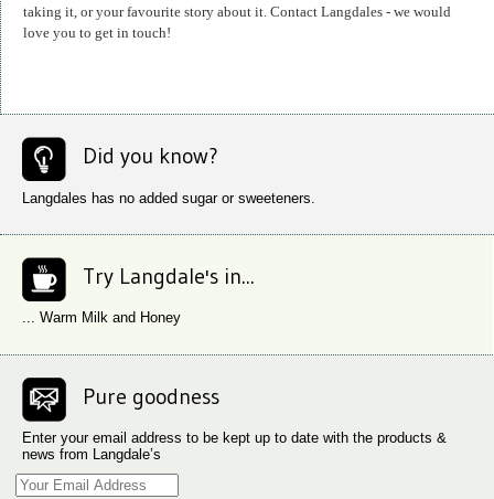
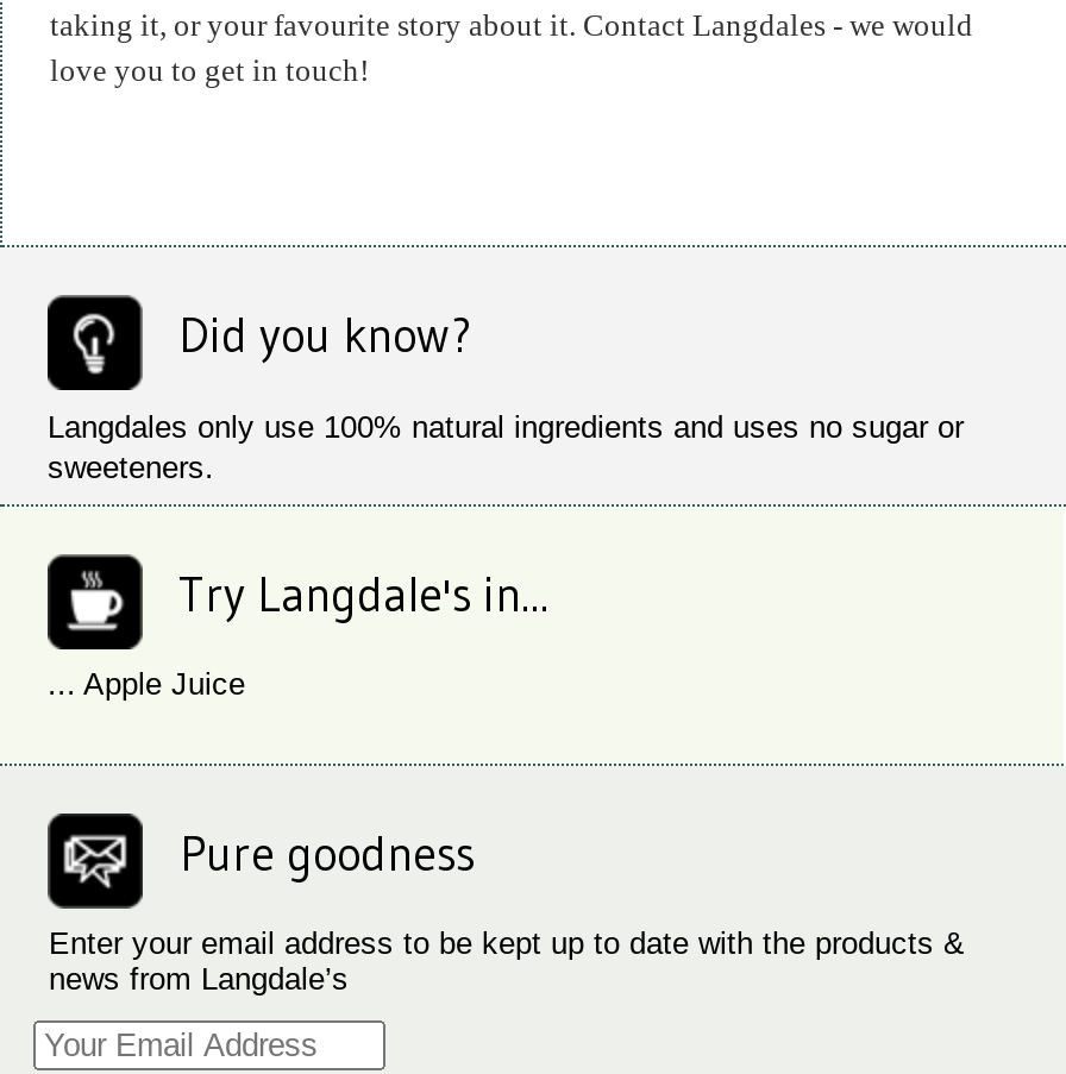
[22,190,315,207] Langdales has no added sugar or sweeteners. -> [48,410,964,486] Langdales only use 100% natural ingredients and uses no sugar or | sweeteners.
[22,309,181,326] ... Warm Milk and Honey -> [48,667,245,702] ... Apple Juice

